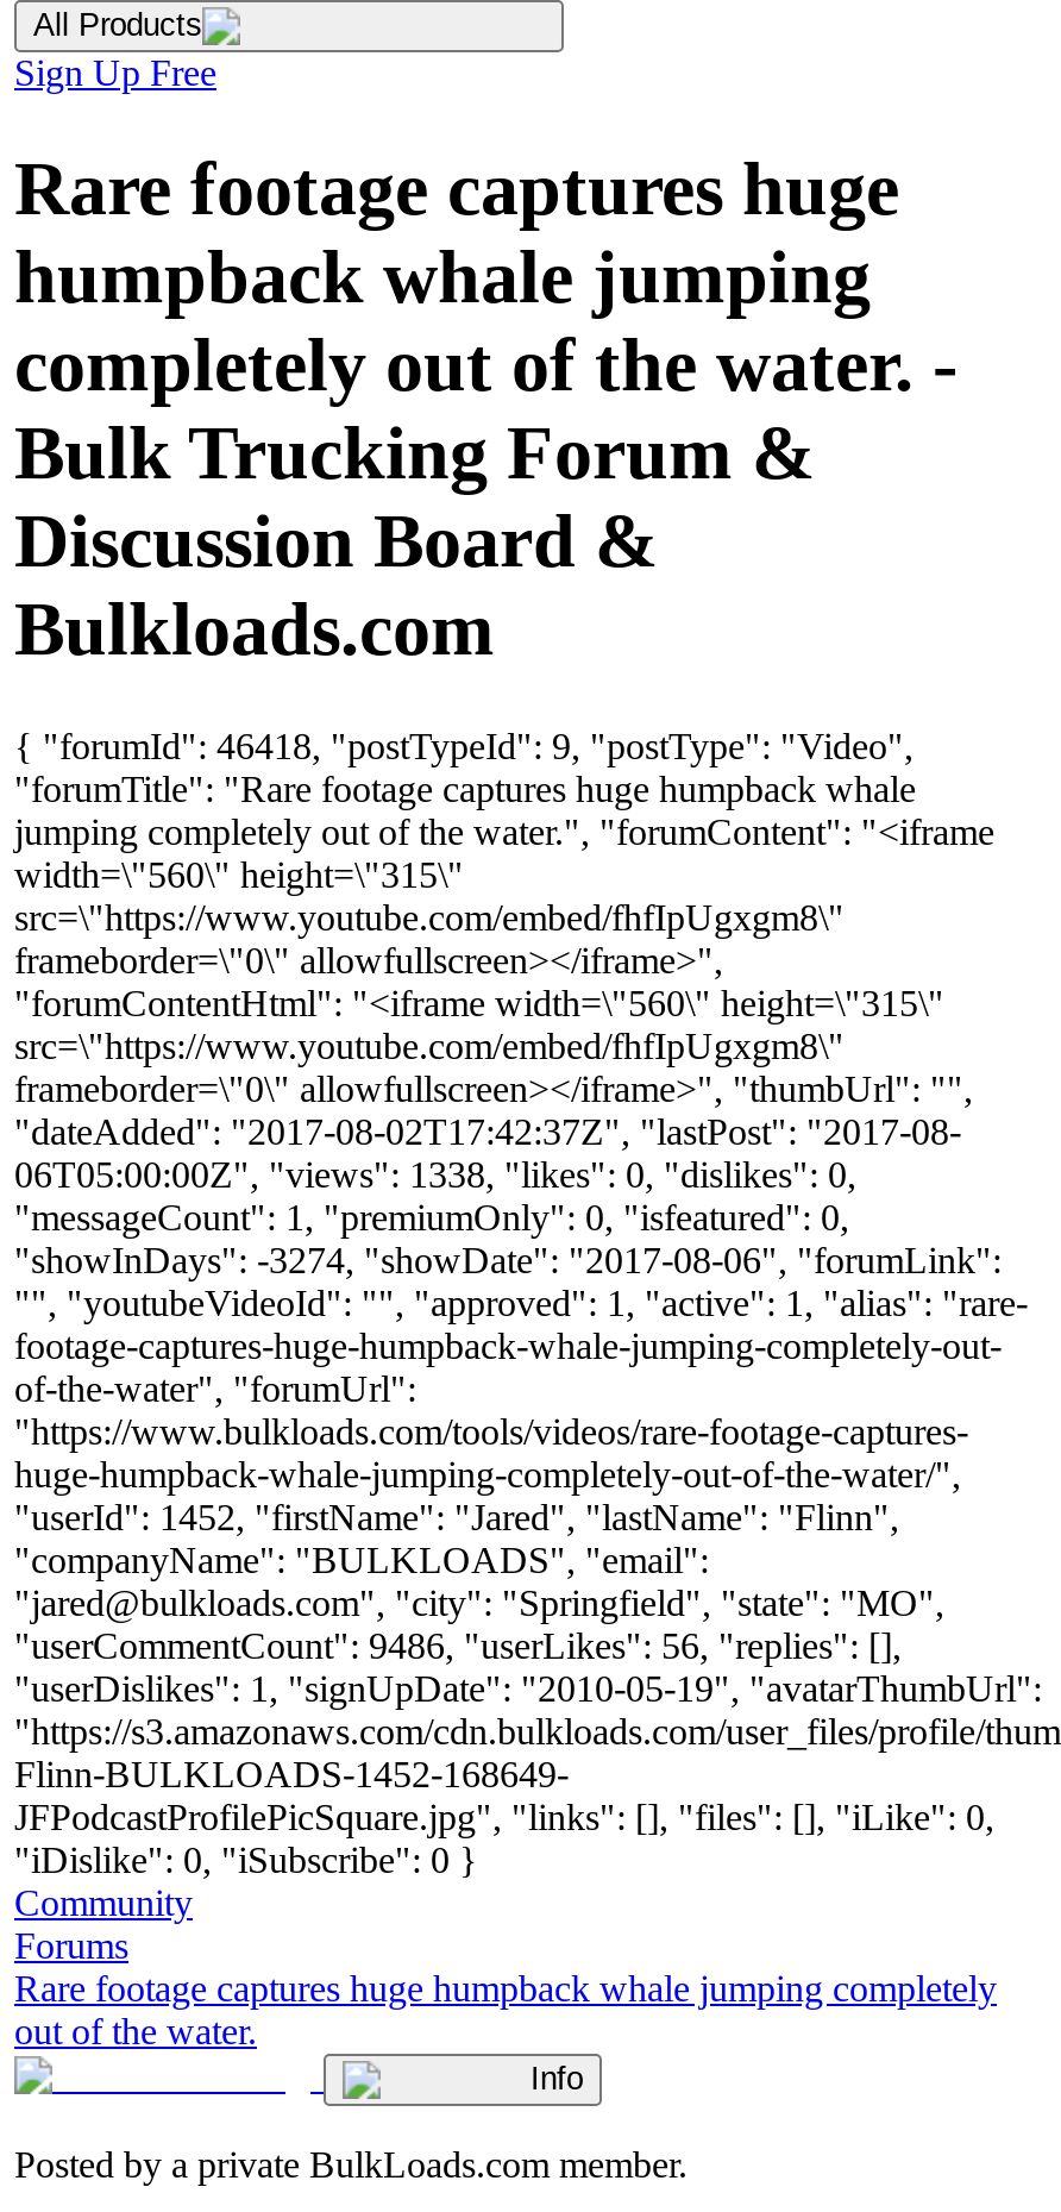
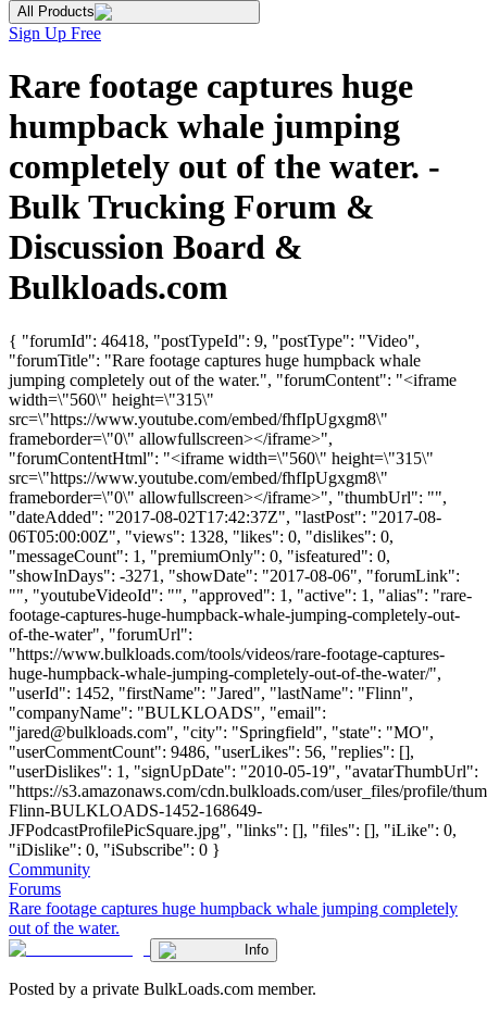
[14,1154,856,1194] 06T05:00:00Z", "views": 1338, "likes": 0, "dislikes": 0, -> [9,527,394,546] 06T05:00:00Z", "views": 1328, "likes": 0, "dislikes": 0,
[14,1240,1002,1280] "showInDays": -3274, "showDate": "2017-08-06", "forumLink": -> [9,566,460,585] "showInDays": -3271, "showDate": "2017-08-06", "forumLink":

